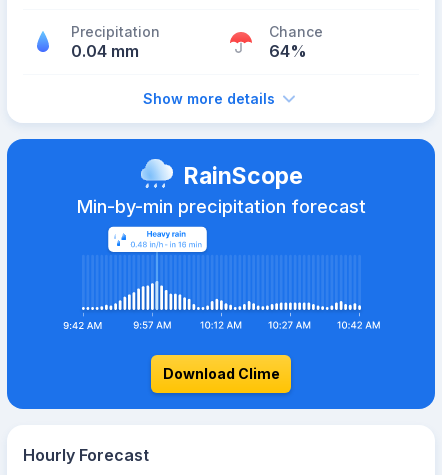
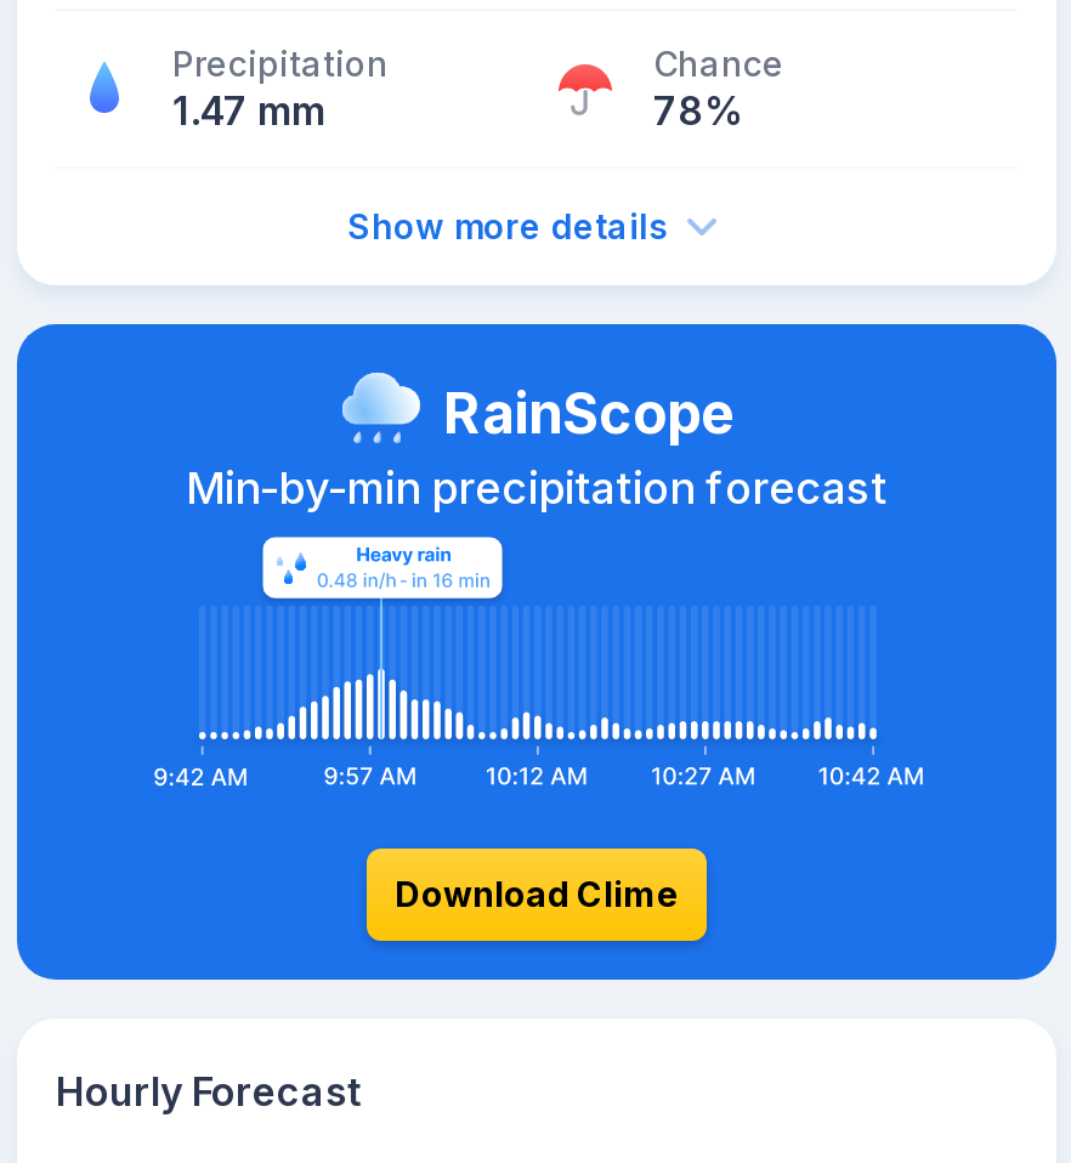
[71,41,139,61] 0.04 mm -> [172,86,325,135] 1.47 mm
[269,41,307,61] 64% -> [653,86,746,135] 78%

